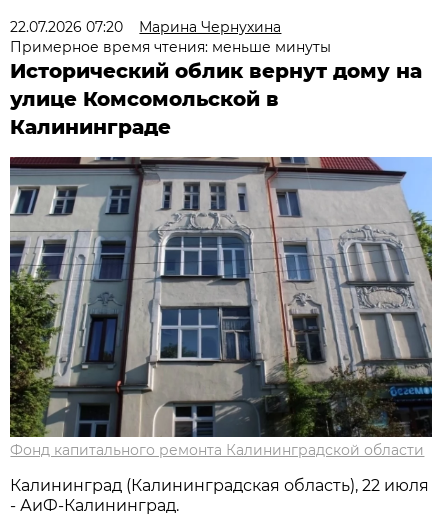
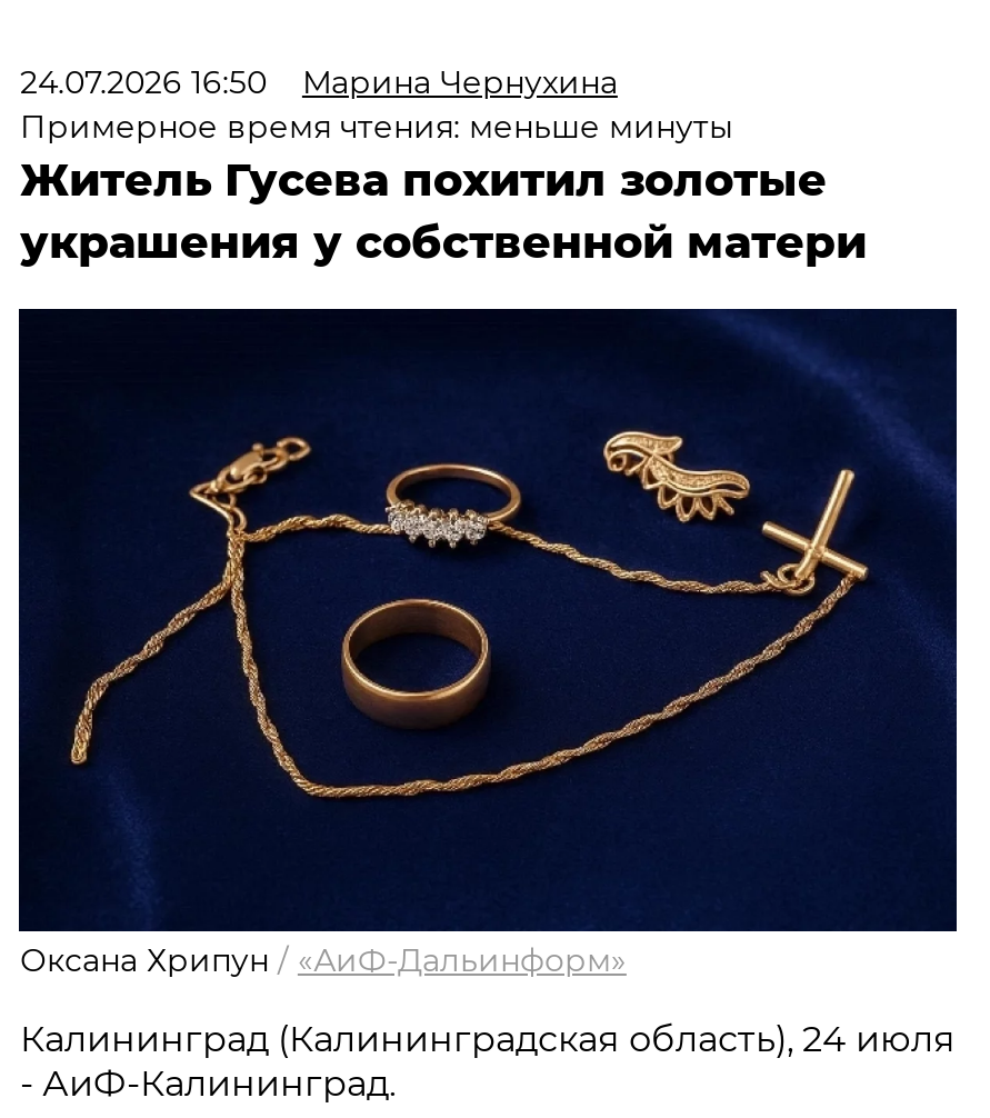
[10,18,281,36] 22.07.2026 07:20 Марина Чернухина -> [20,62,618,102] 24.07.2026 16:50 Марина Чернухина
[10,59,422,139] Исторический облик вернут дому на | улице Комсомольской в | Калининграде -> [20,153,866,269] Житель Гусева похитил золотые | украшения у собственной матери
[9,156,433,459] [image] | Фонд капитального ремонта Калининградской области -> [19,307,959,980] [image] | Оксана Хрипун / «АиФ-Дальинформ»
[10,476,429,495] Калининград (Калининградская область), 22 июля -> [20,1018,955,1060] Калининград (Калининградская область), 24 июля

